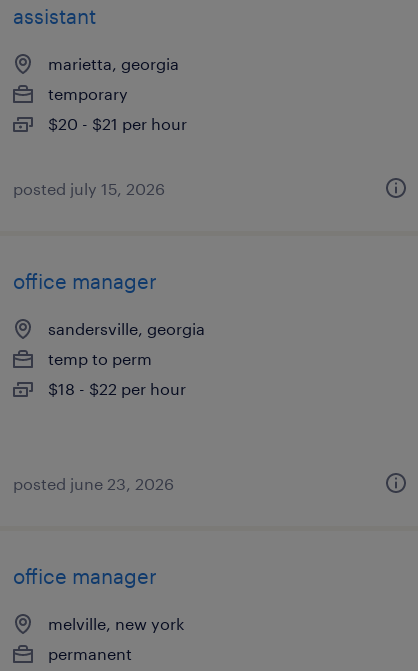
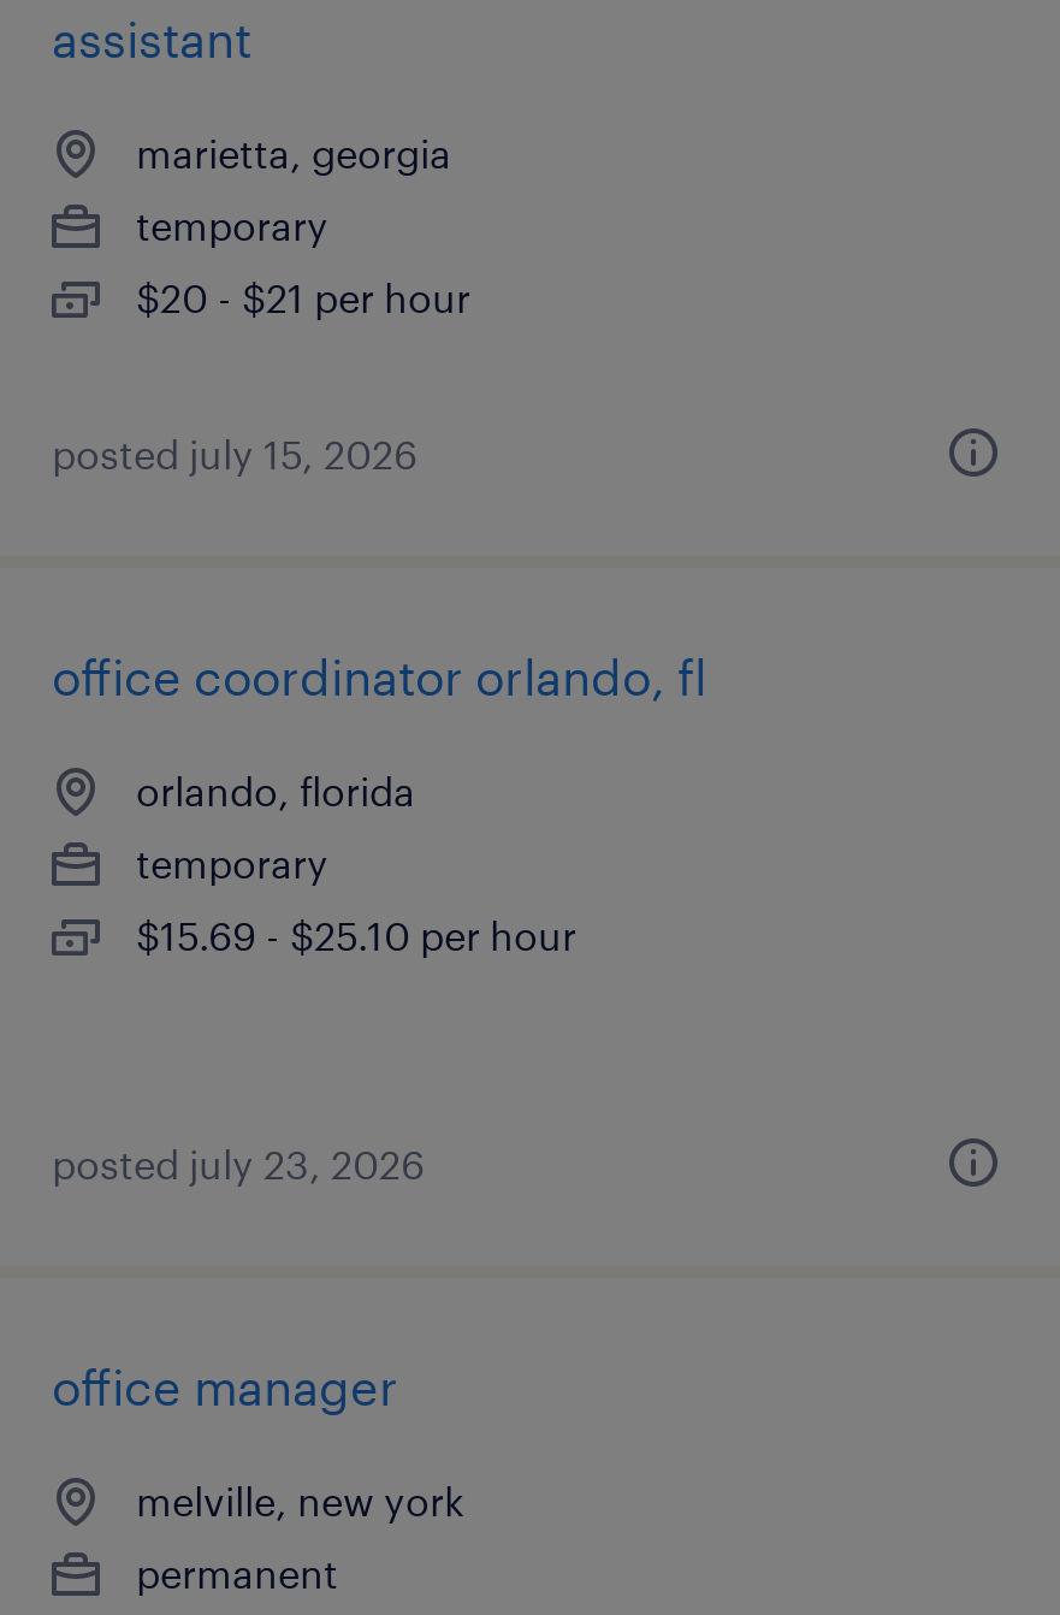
[13,269,157,293] office manager -> [52,647,706,705] office coordinator orlando, fl
[48,319,205,338] sandersville, georgia -> [136,768,415,814] orlando, florida
[48,349,152,368] temp to perm -> [136,840,328,886] temporary
[48,379,186,398] $18 - $22 per hour -> [136,912,576,958] $15.69 - $25.10 per hour
[13,474,174,493] posted june 23, 2026 -> [52,1141,425,1187] posted july 23, 2026

